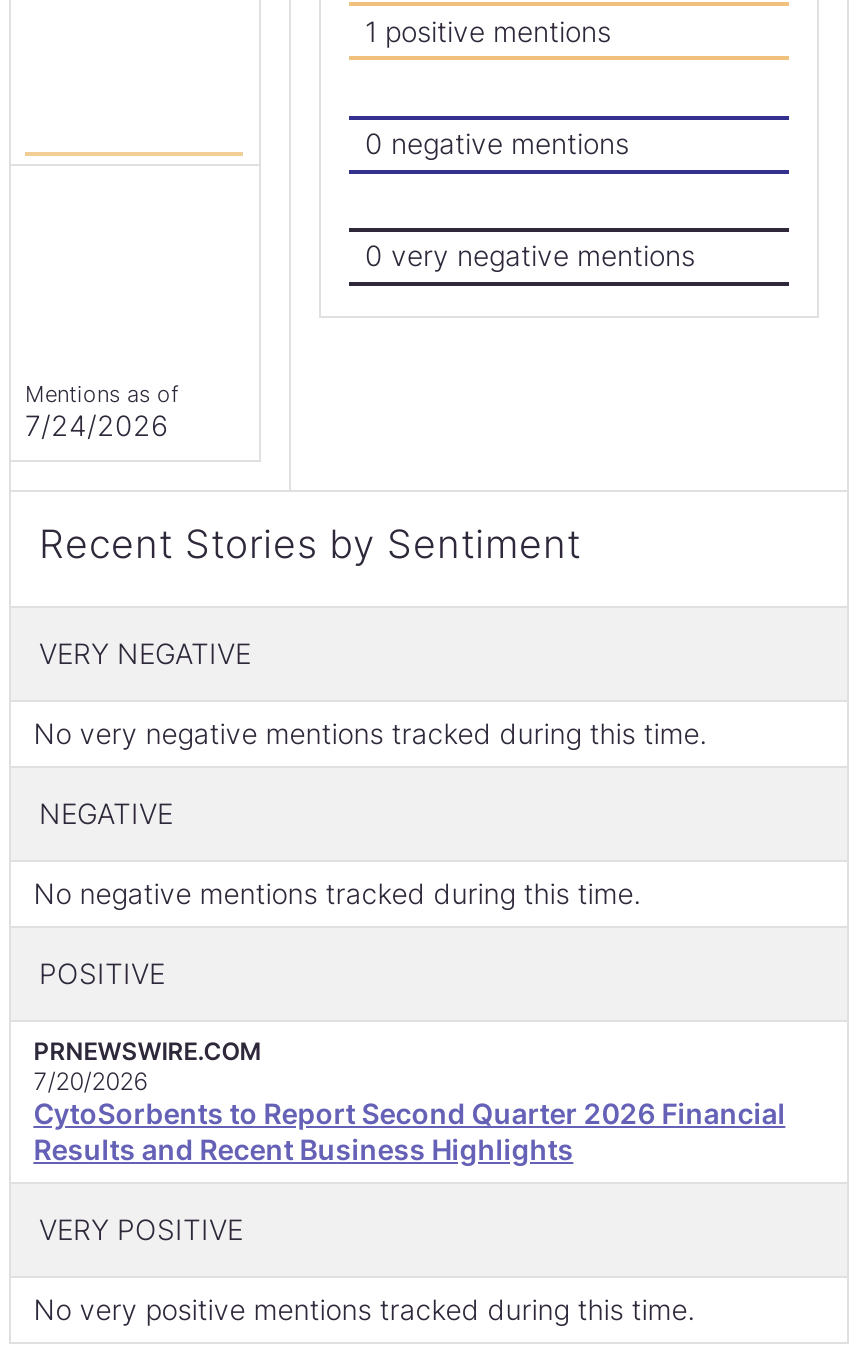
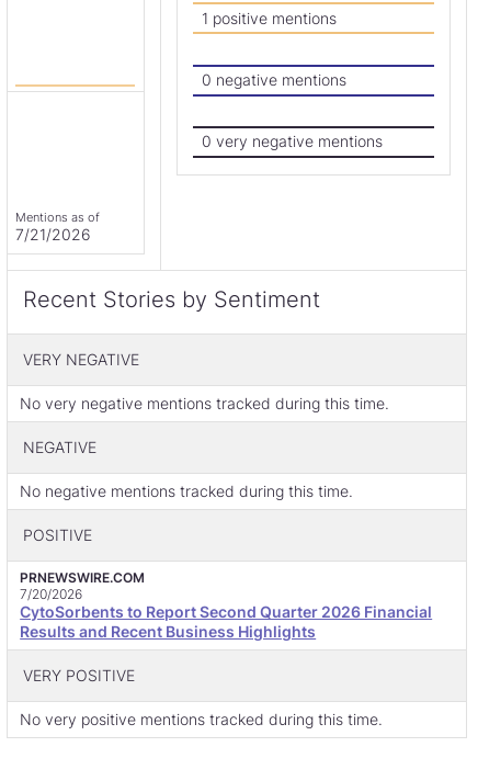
[25,407,169,441] 7/24/2026 -> [15,225,91,243] 7/21/2026

